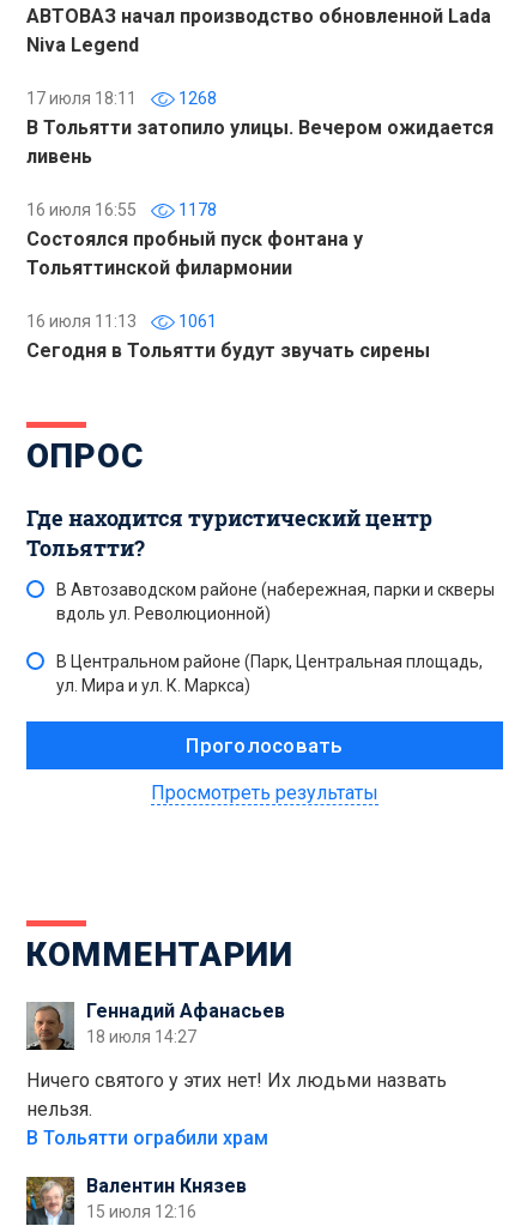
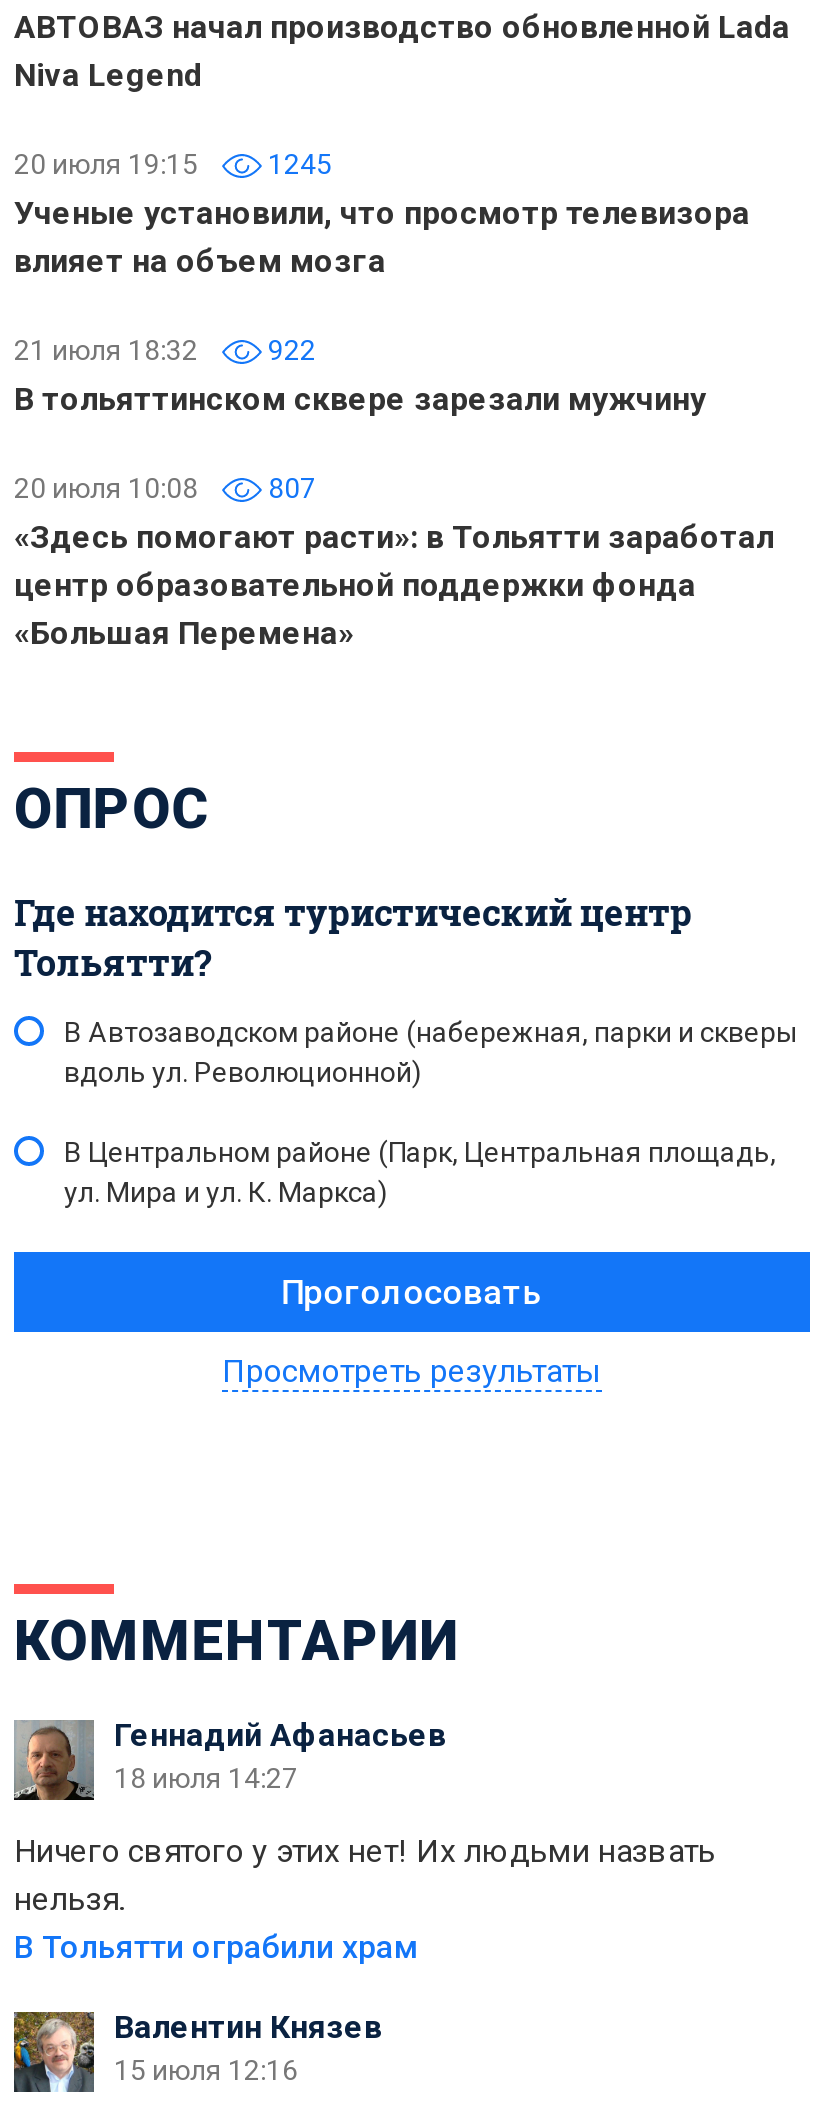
[26,89,493,168] 17 июля 18:11 | 1268 | В Тольятти затопило улицы. Вечером ожидается | ливень -> [14,148,750,280] 20 июля 19:15 | 1245 | Ученые установили, что просмотр телевизора | влияет на объем мозга
[26,200,363,279] 16 июля 16:55 | 1178 | Состоялся пробный пуск фонтана у | Тольяттинской филармонии -> [14,334,706,418] 21 июля 18:32 | 922 | В тольяттинском сквере зарезали мужчину
[26,312,430,362] 16 июля 11:13 | 1061 | Сегодня в Тольятти будут звучать сирены -> [14,472,774,652] 20 июля 10:08 | 807 | «Здесь помогают расти»: в Тольятти заработал | центр образовательной поддержки фонда | «Большая Перемена»

